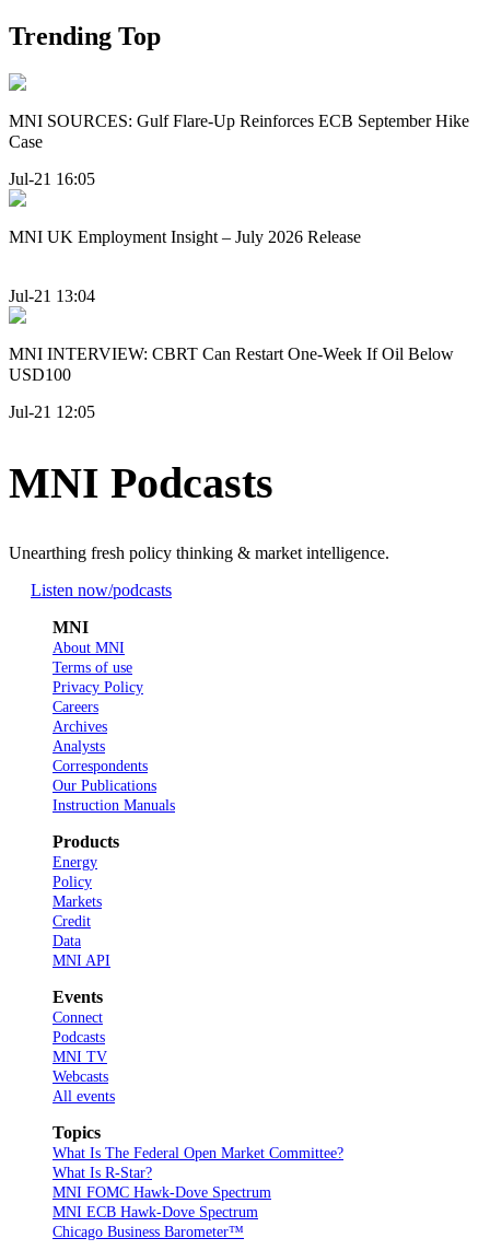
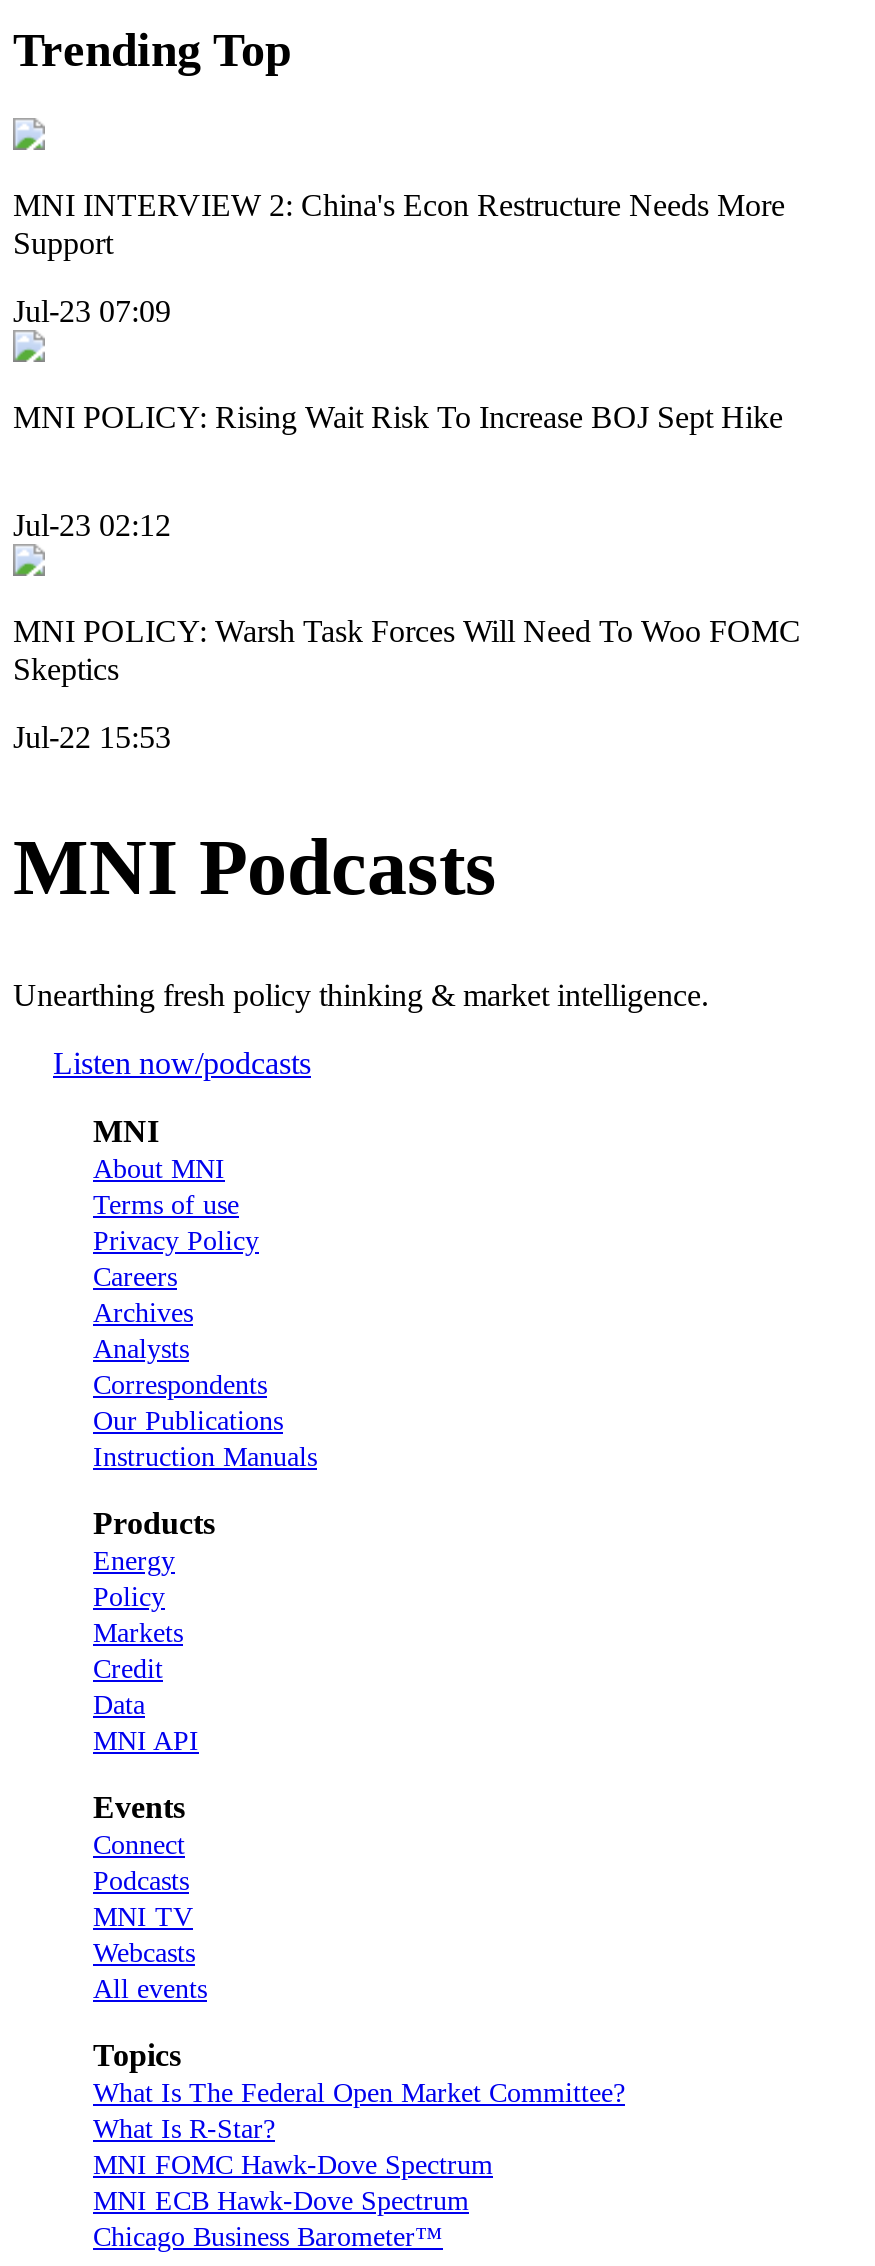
[9,111,469,151] MNI SOURCES: Gulf Flare-Up Reinforces ECB September Hike | Case -> [13,188,785,260] MNI INTERVIEW 2: China's Econ Restructure Needs More | Support
[9,170,95,188] Jul-21 16:05 -> [13,294,171,328] Jul-23 07:09
[9,228,361,246] MNI UK Employment Insight – July 2026 Release -> [13,400,783,434] MNI POLICY: Rising Wait Risk To Increase BOJ Sept Hike
[9,286,95,305] Jul-21 13:04 -> [13,507,171,541] Jul-23 02:12
[9,344,454,383] MNI INTERVIEW: CBRT Can Restart One-Week If Oil Below | USD100 -> [13,613,801,685] MNI POLICY: Warsh Task Forces Will Need To Woo FOMC | Skeptics
[9,402,95,421] Jul-21 12:05 -> [13,720,171,754] Jul-22 15:53

